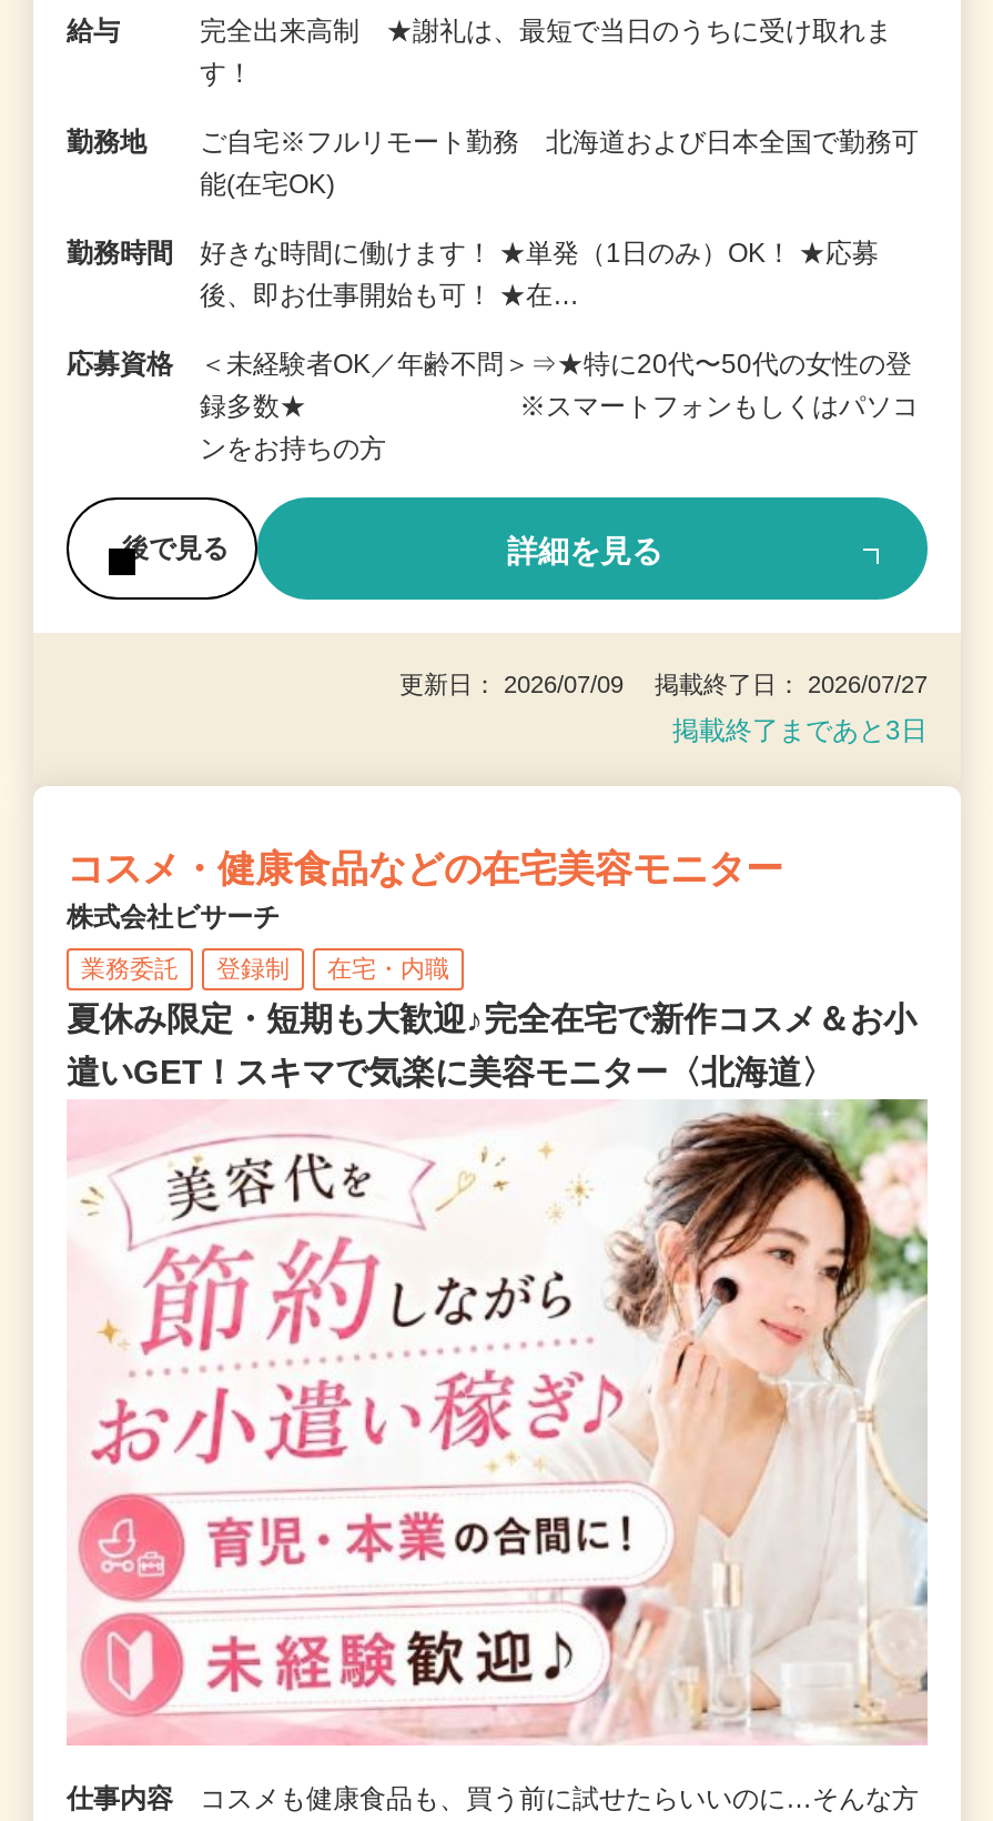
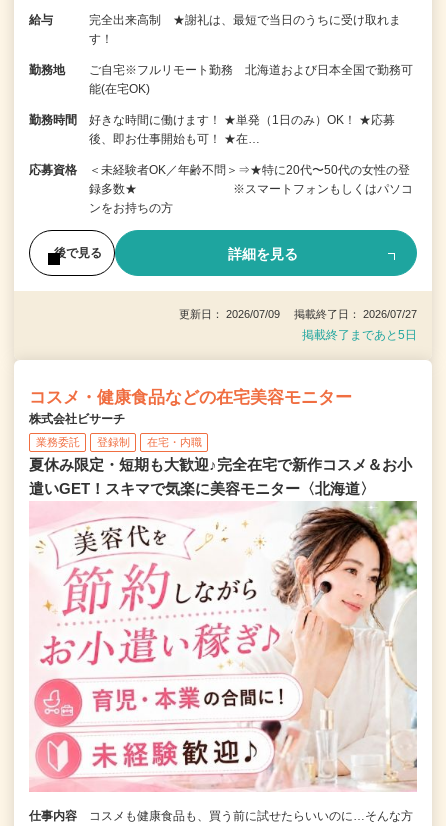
[672,715,928,746] 掲載終了まであと3日 -> [302,328,417,342] 掲載終了まであと5日

